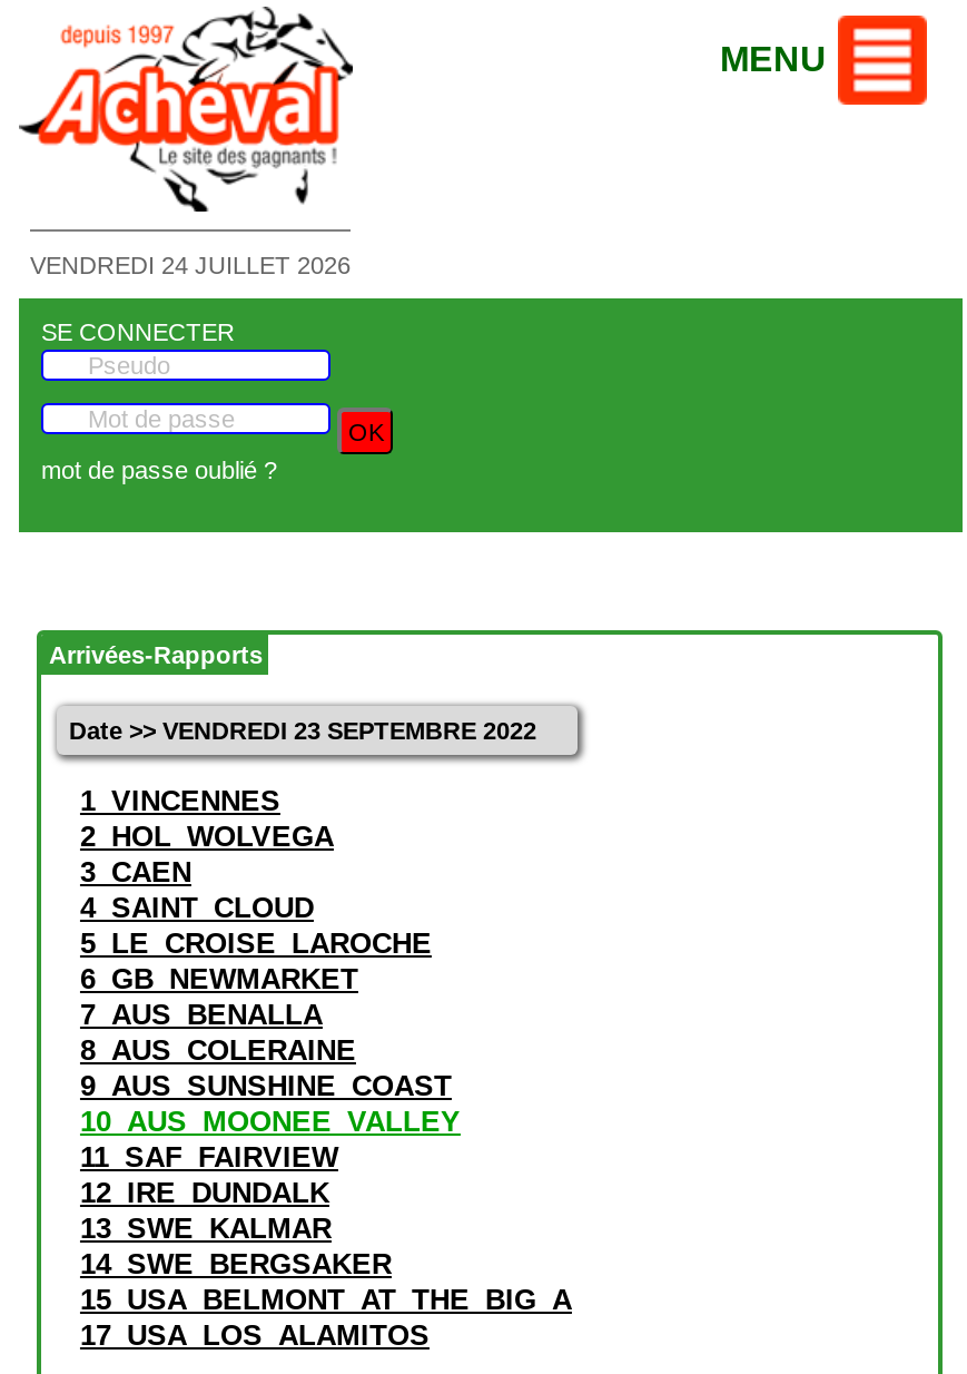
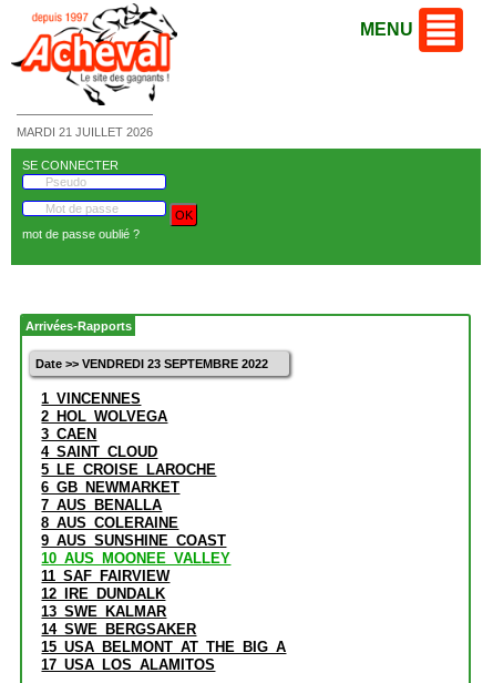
[30,252,351,278] VENDREDI 24 JUILLET 2026 -> [17,125,153,139] MARDI 21 JUILLET 2026

